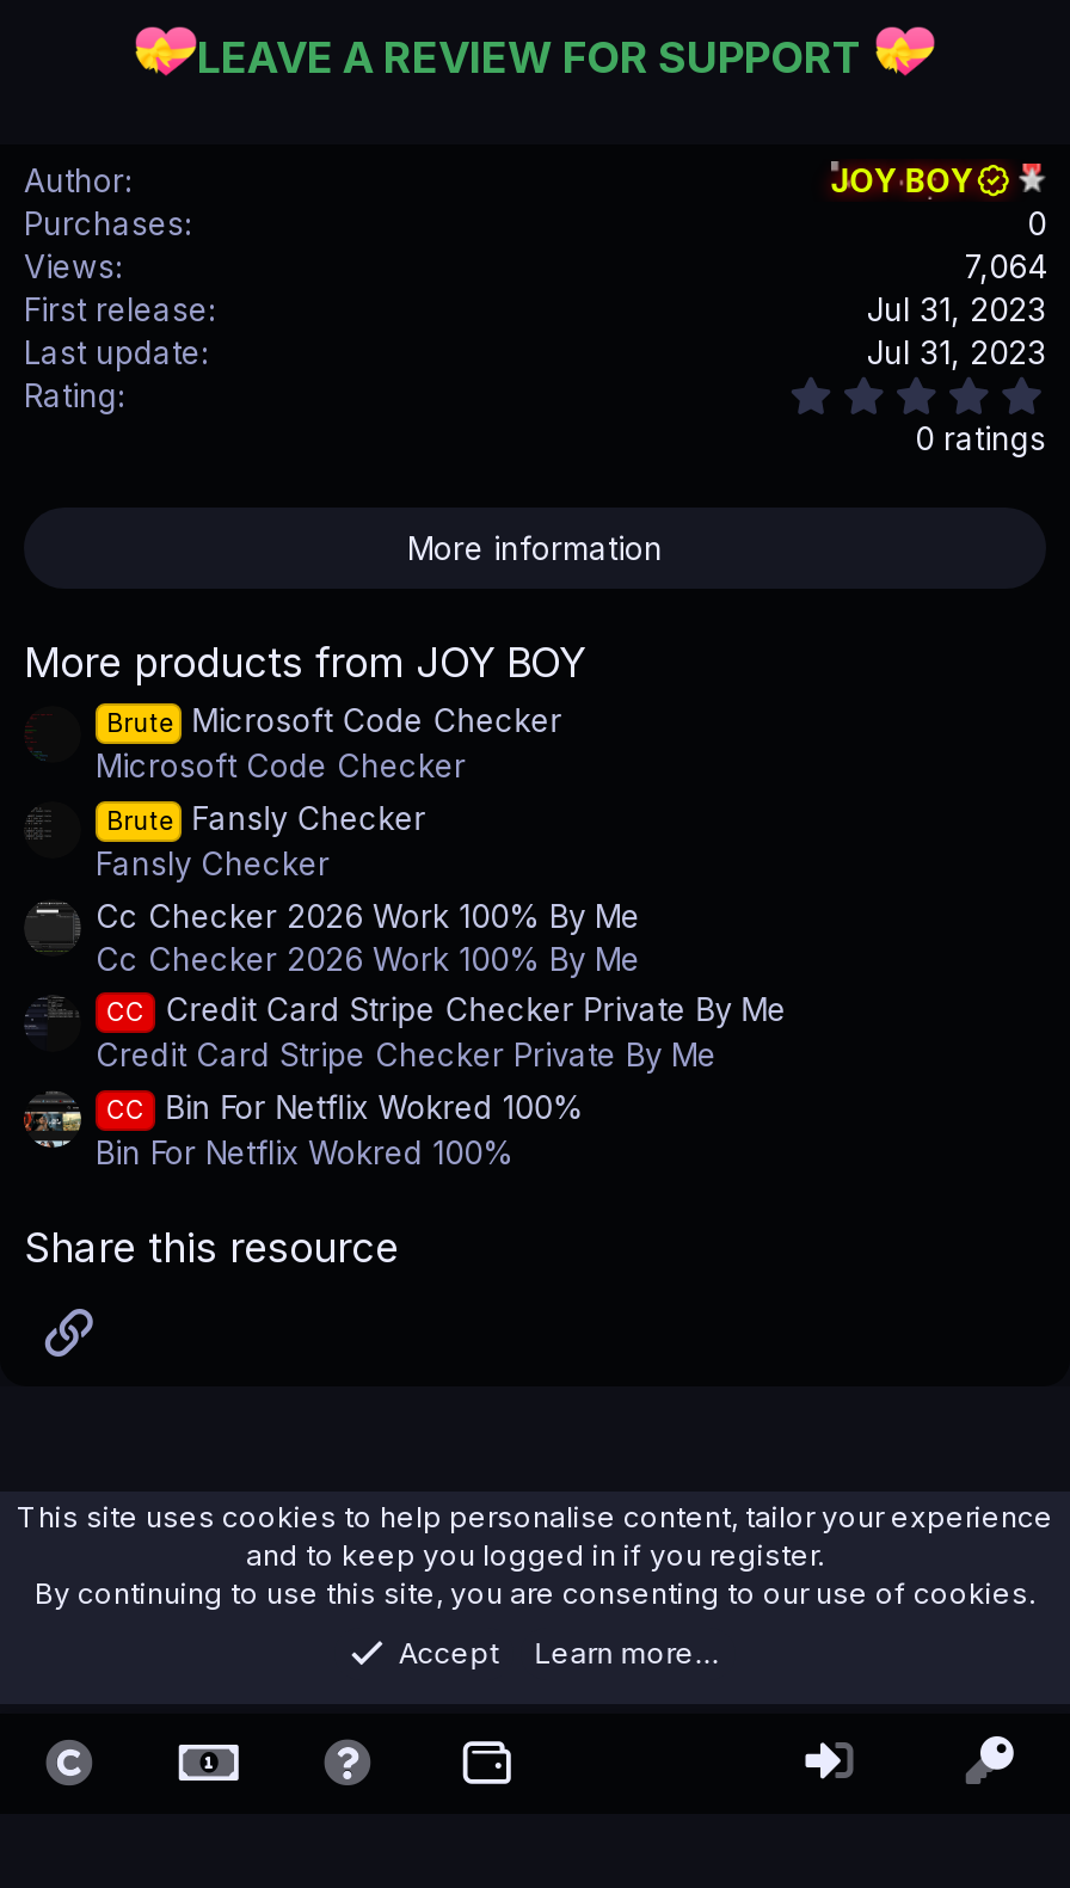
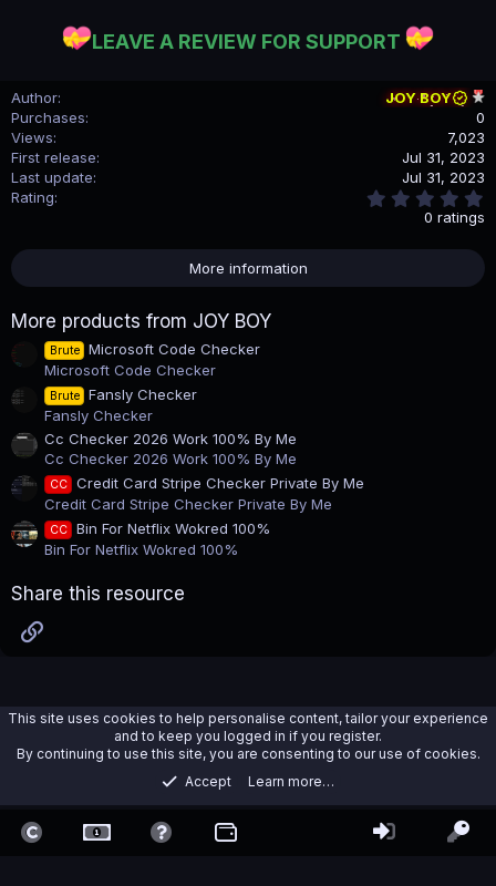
[965,247,1046,285] 7,064 -> [447,129,485,147] 7,023

